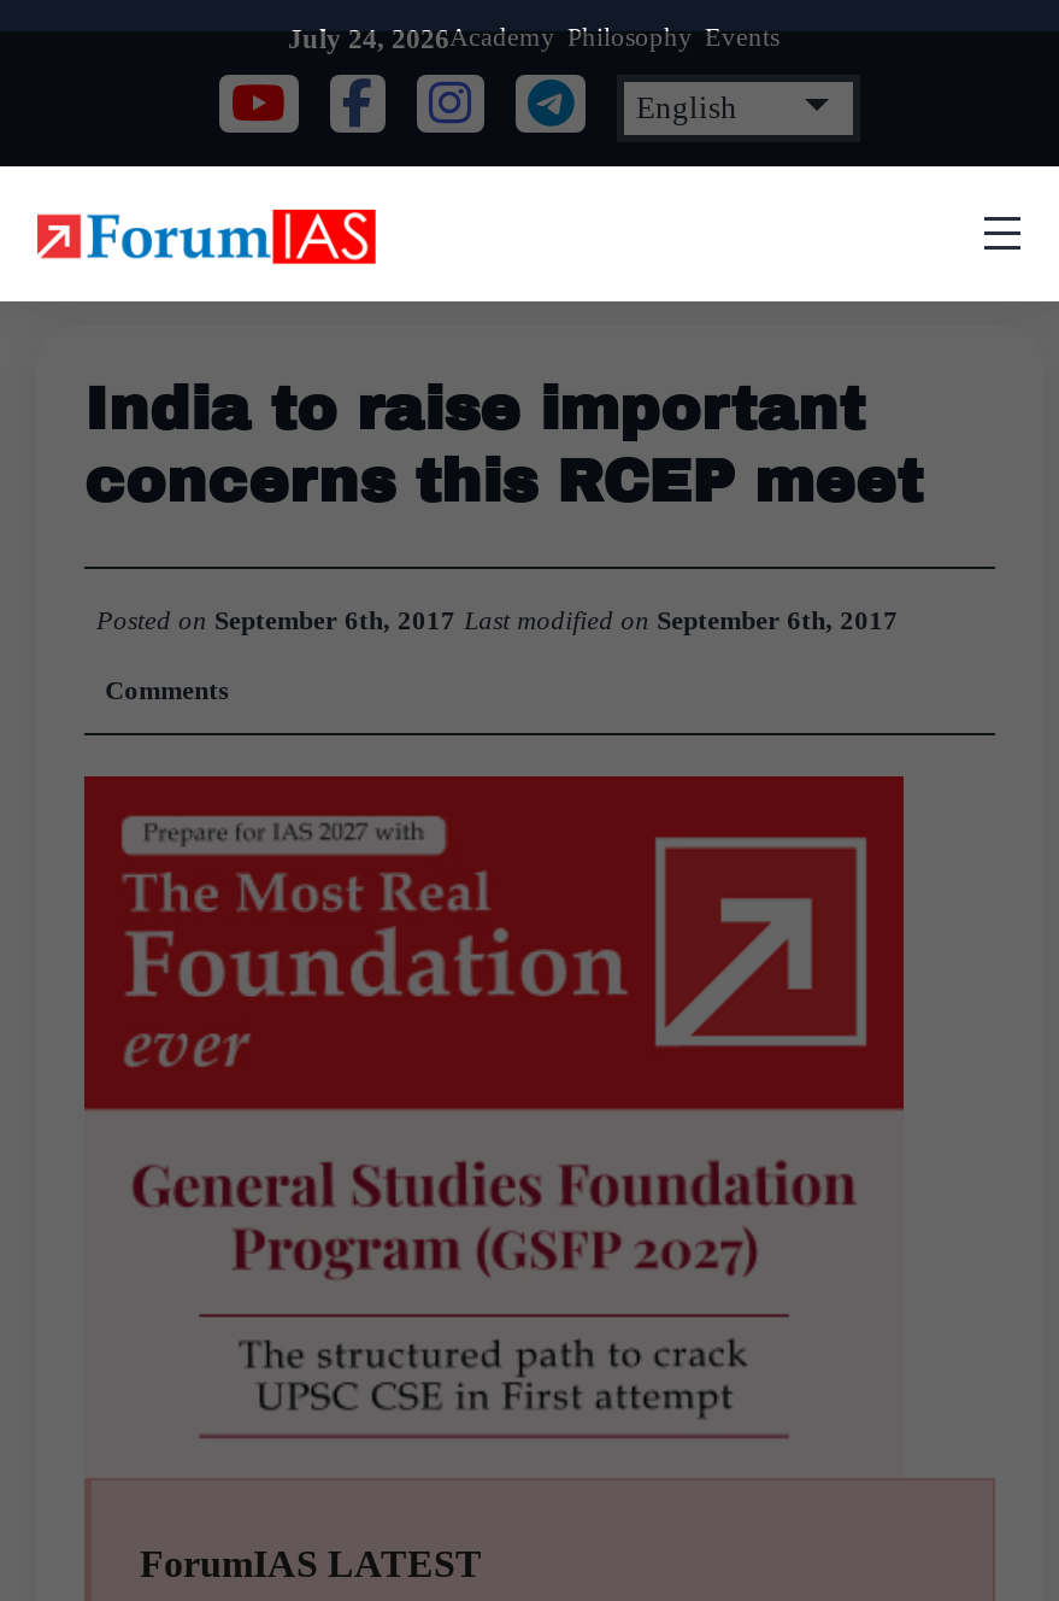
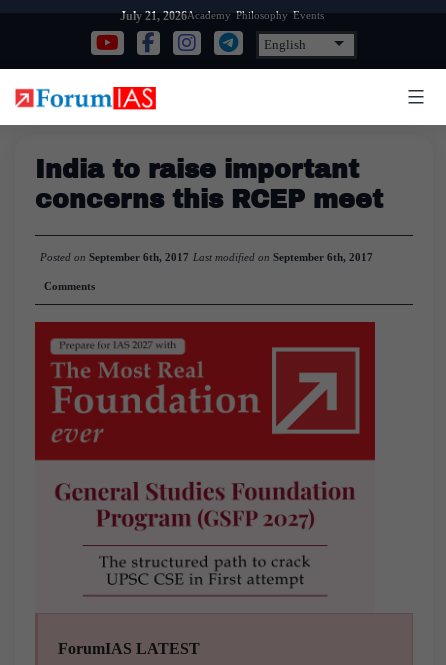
[288,22,779,53] July 24, 2026Academy Philosophy Events -> [119,9,323,22] July 21, 2026Academy Philosophy Events

